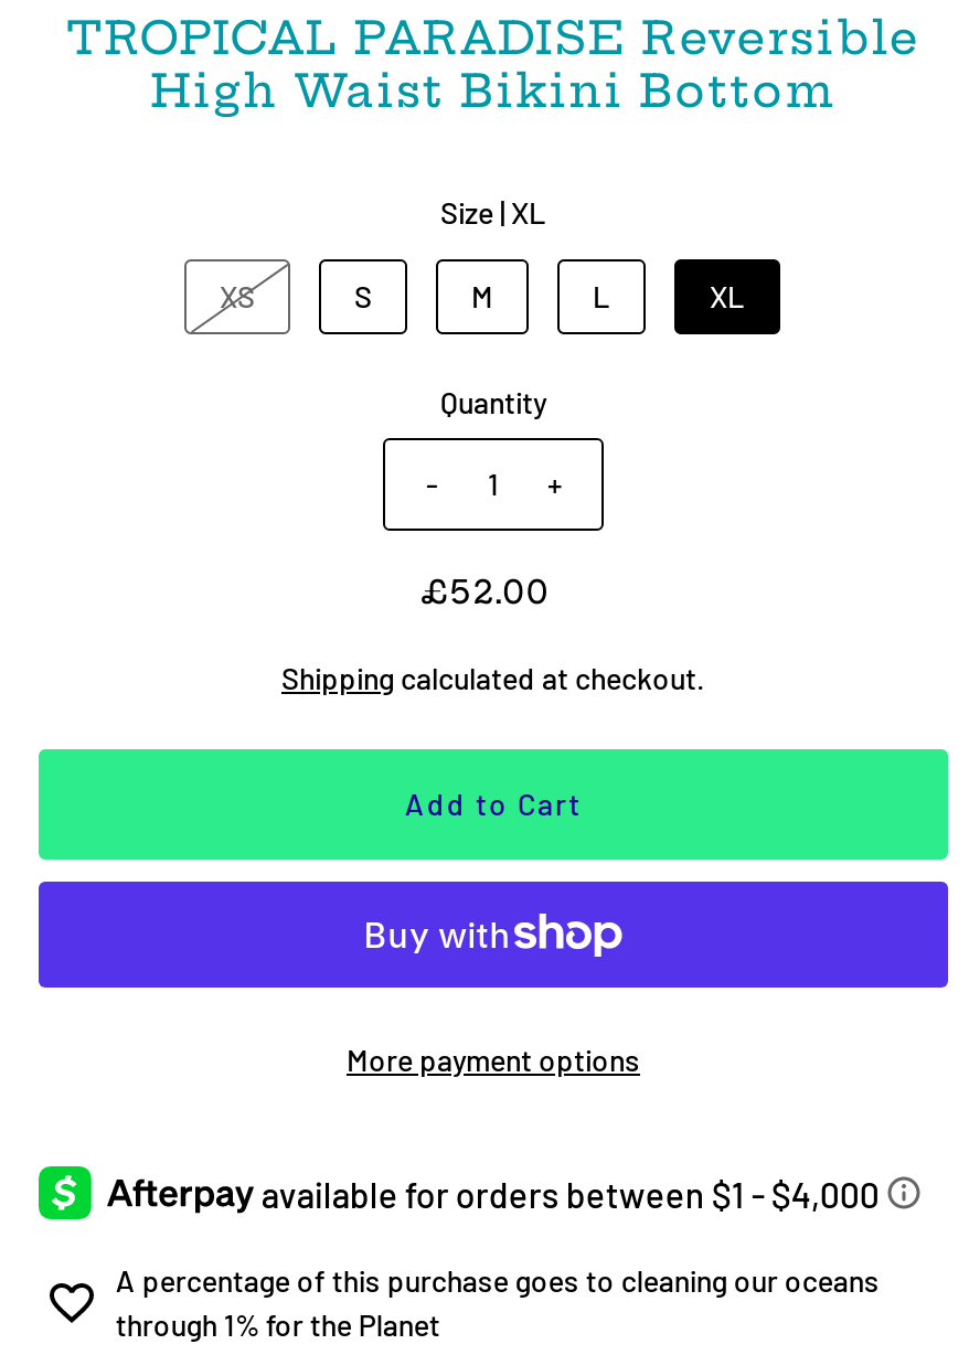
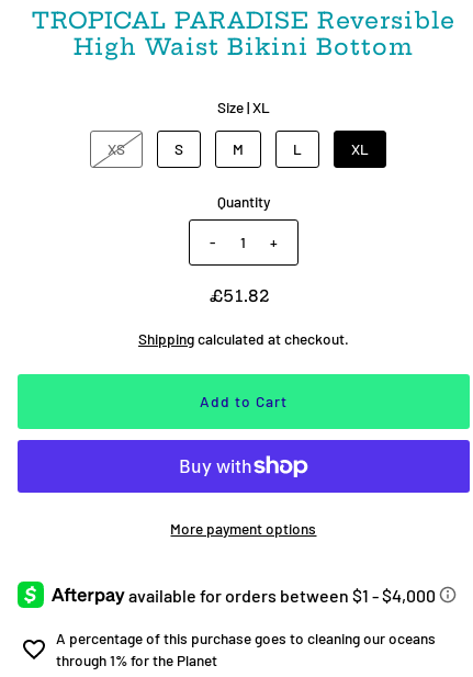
[421,572,550,612] £52.00 -> [209,286,270,306] £51.82

